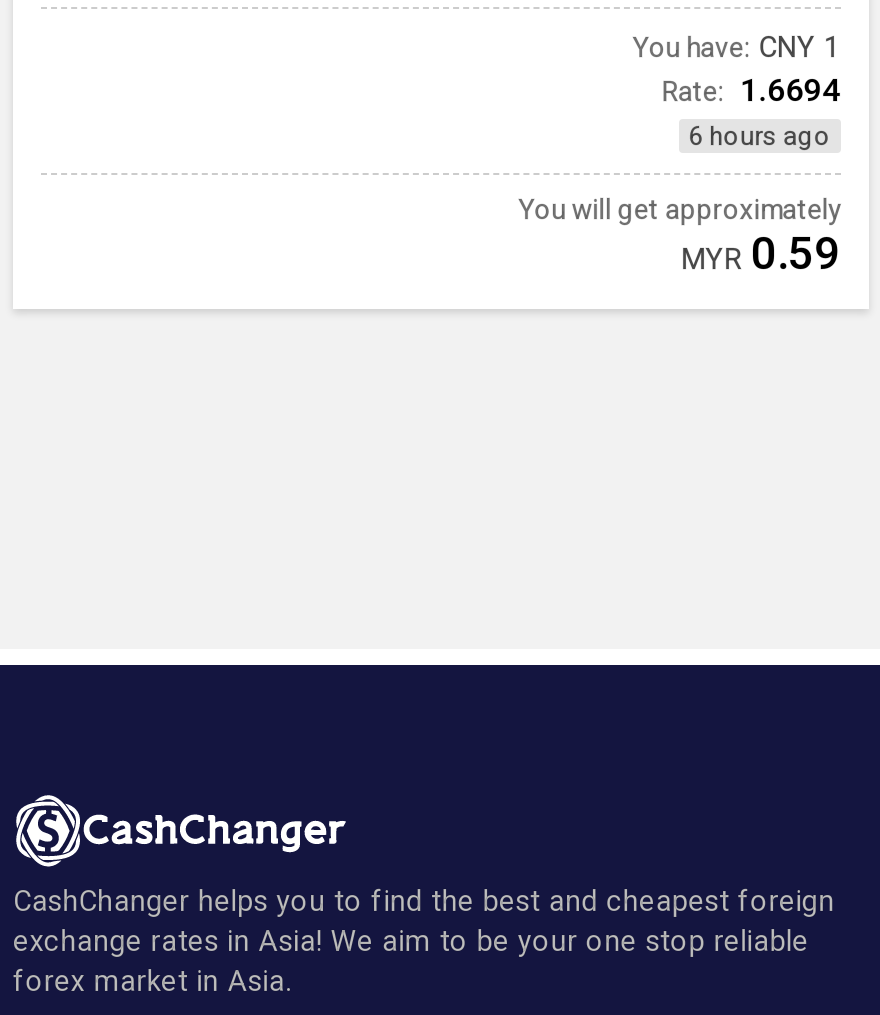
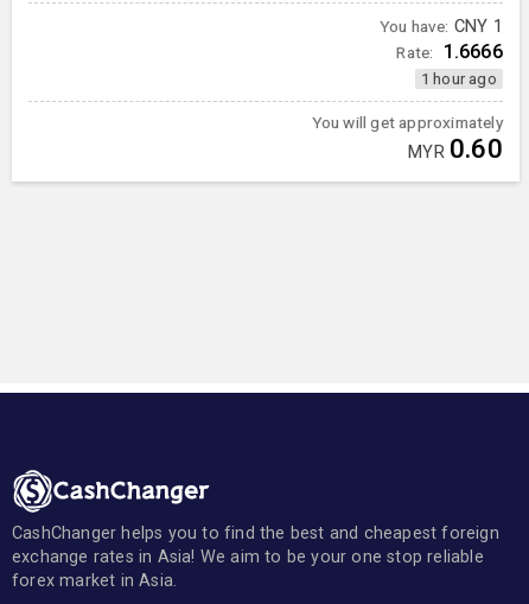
[662,71,841,109] Rate: 1.6694 -> [397,41,503,63] Rate: 1.6666
[688,121,831,151] 6 hours ago -> [421,70,497,88] 1 hour ago
[681,227,841,279] MYR 0.59 -> [408,133,503,164] MYR 0.60

